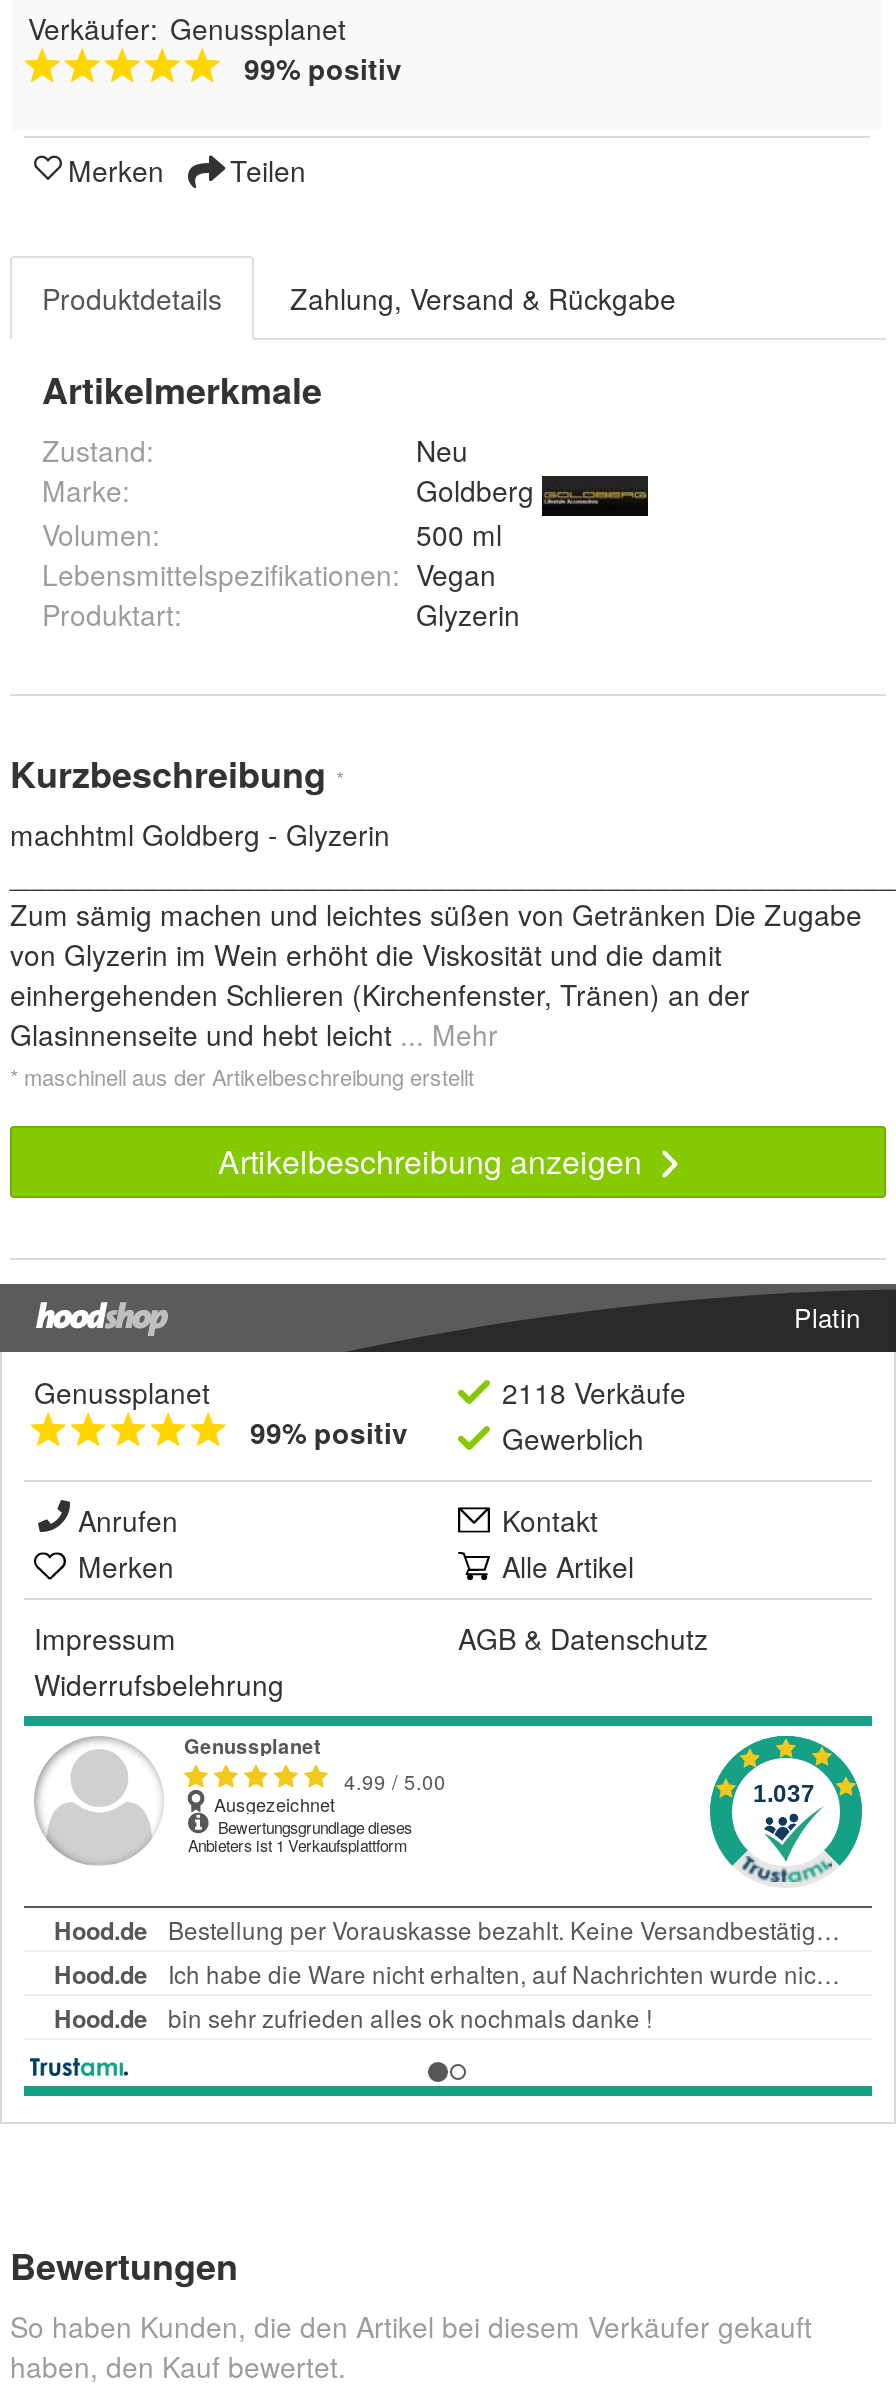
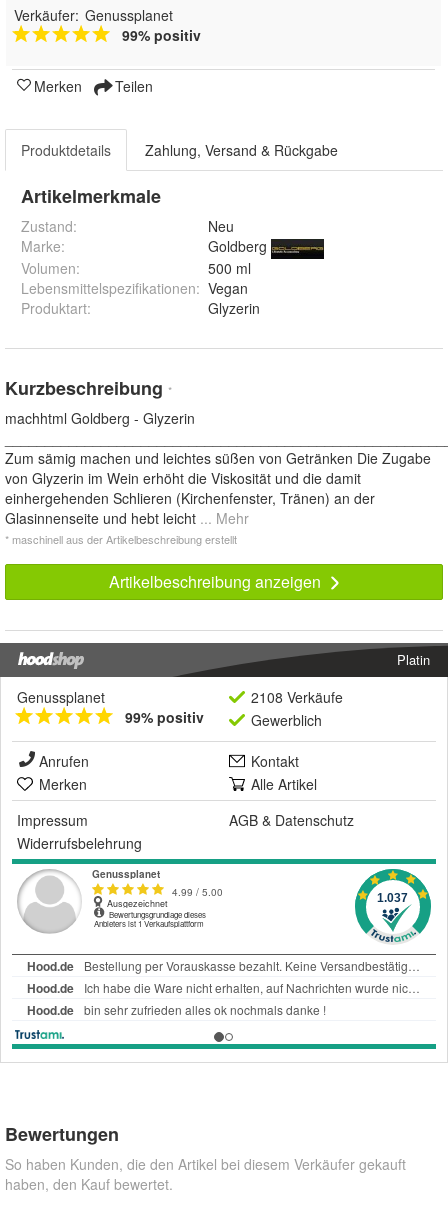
[502,1373,686,1413] 2118 Verkäufe -> [251,687,343,707] 2108 Verkäufe

